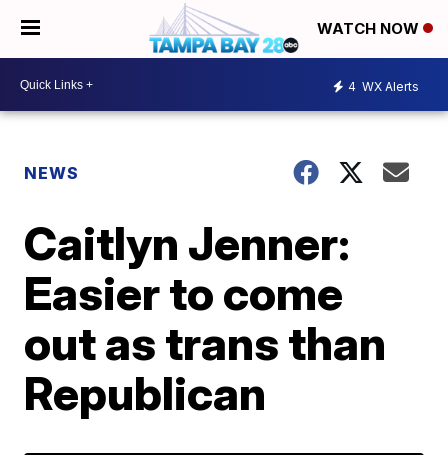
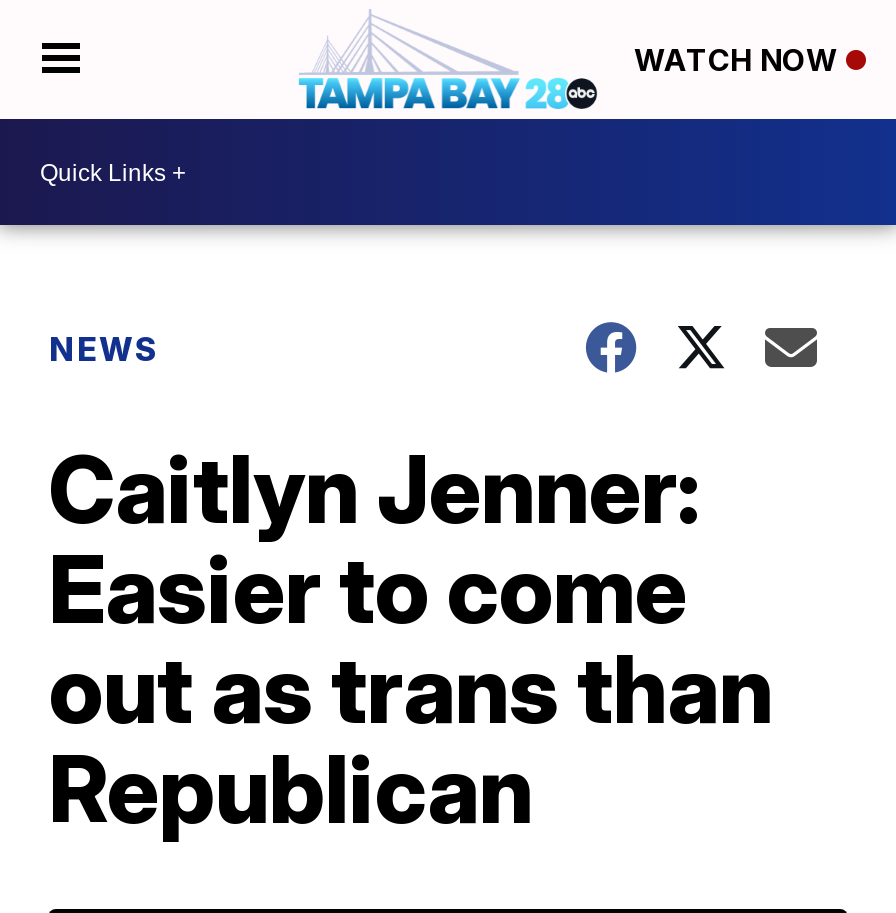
[348,78,419,93] 4 WX Alerts -> none

